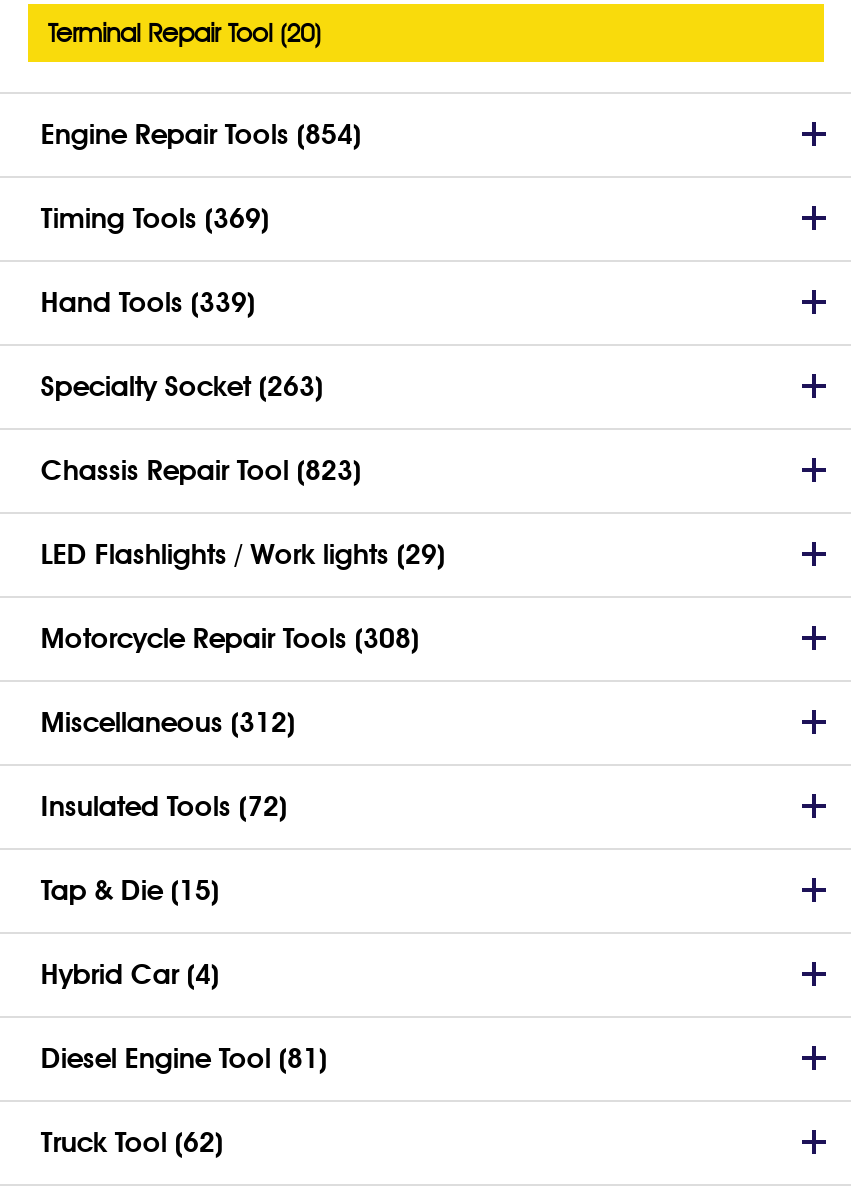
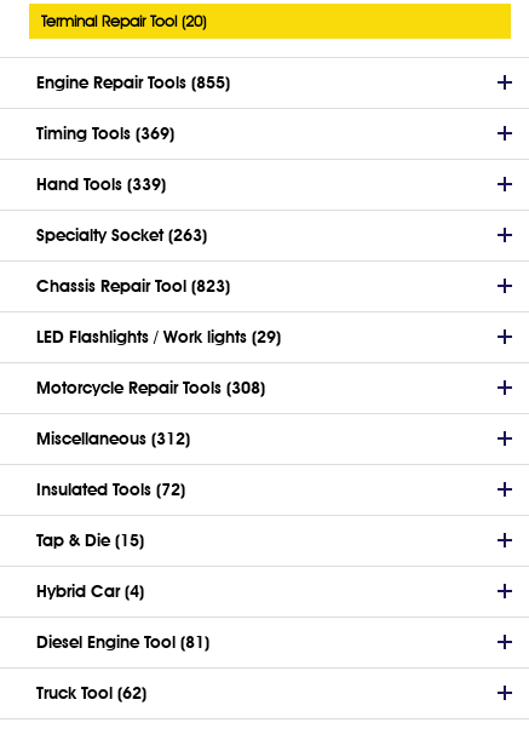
[41,118,361,150] Engine Repair Tools (854) -> [37,73,230,92] Engine Repair Tools (855)

